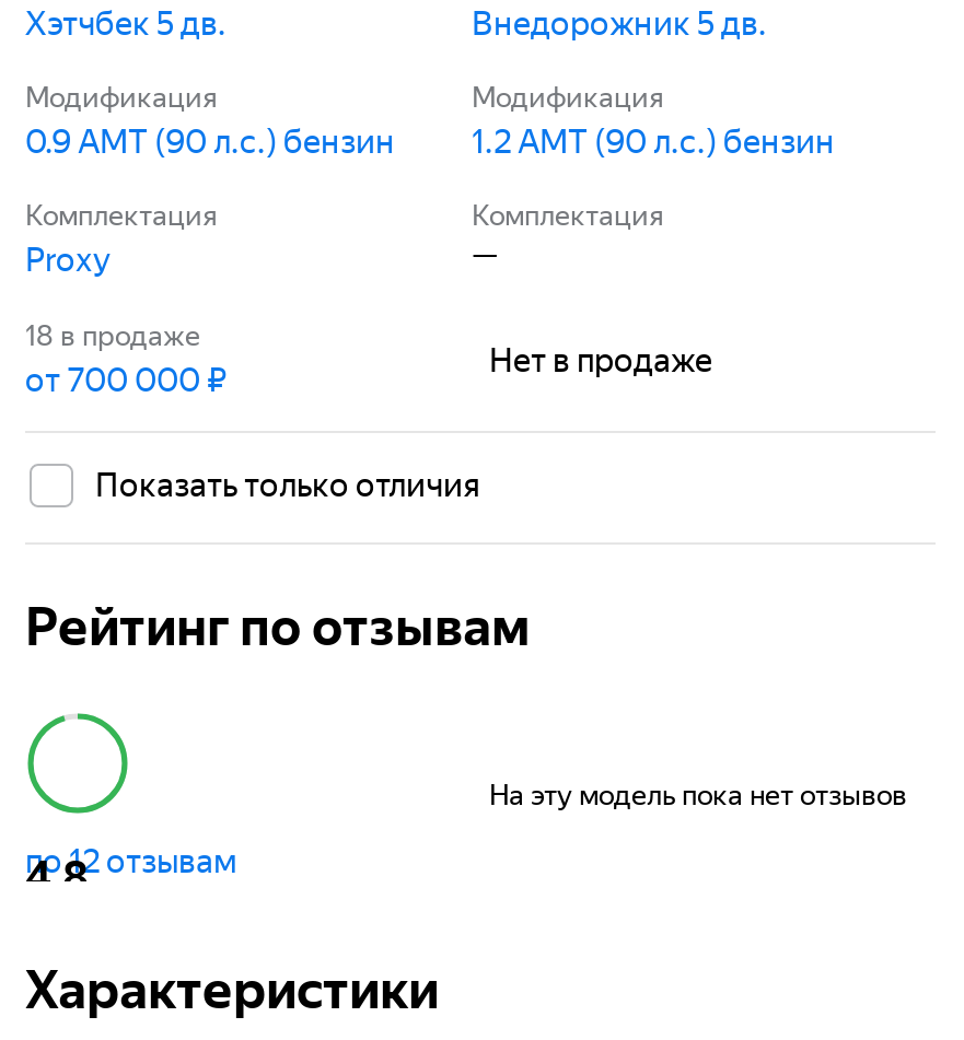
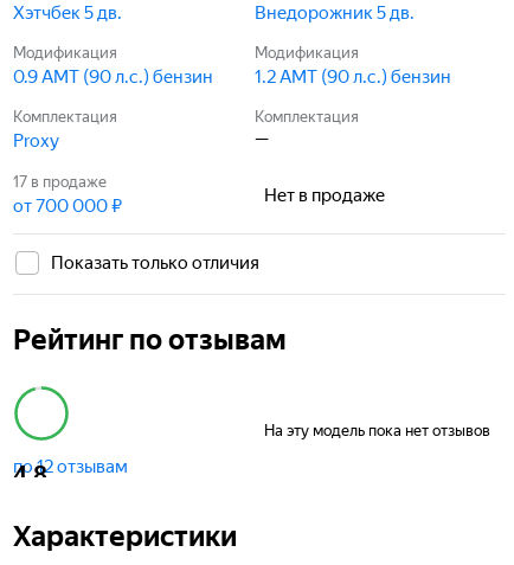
[25,319,200,352] 18 в продаже -> [13,173,107,191] 17 в продаже

